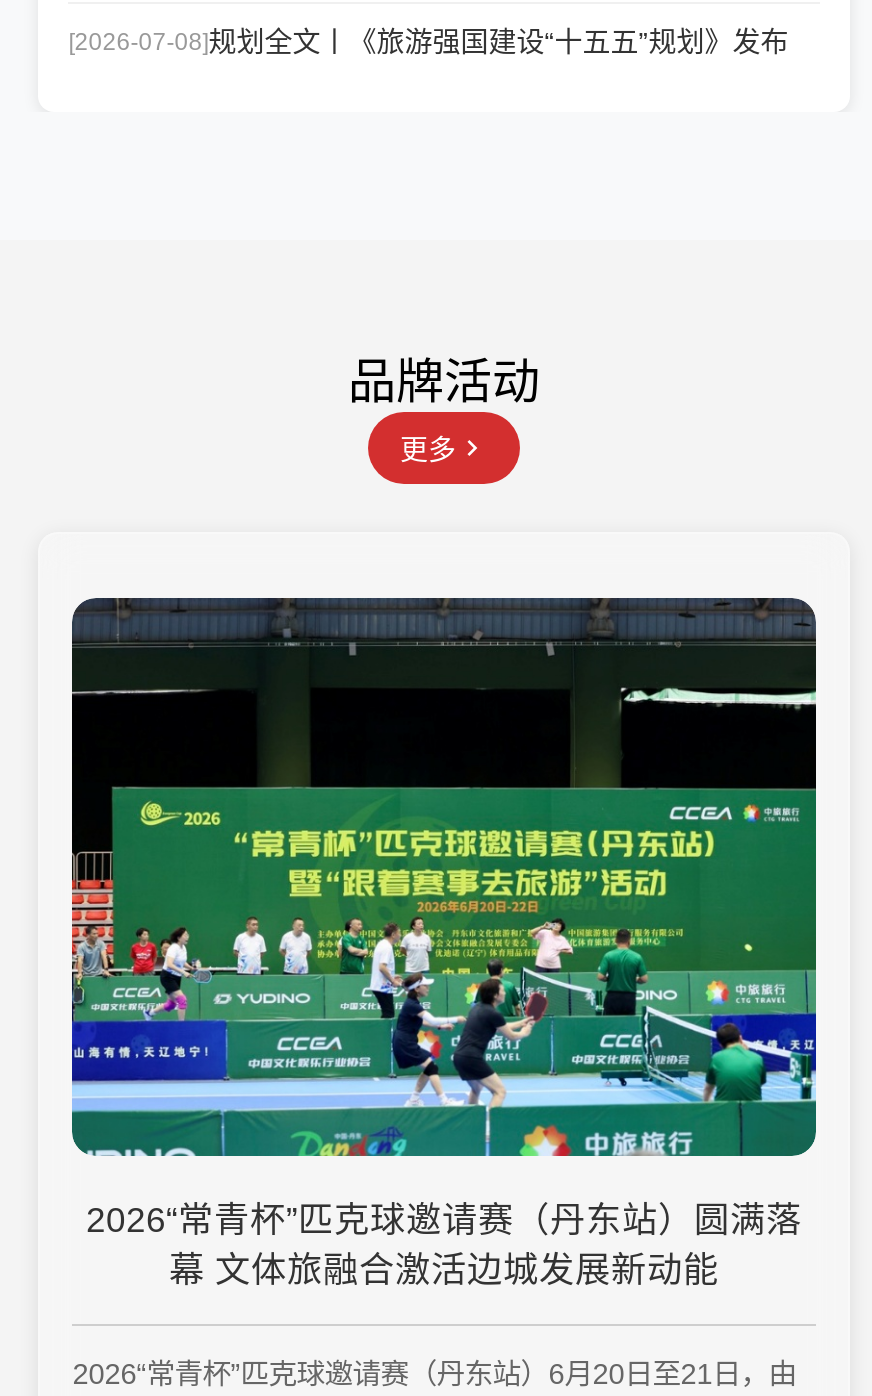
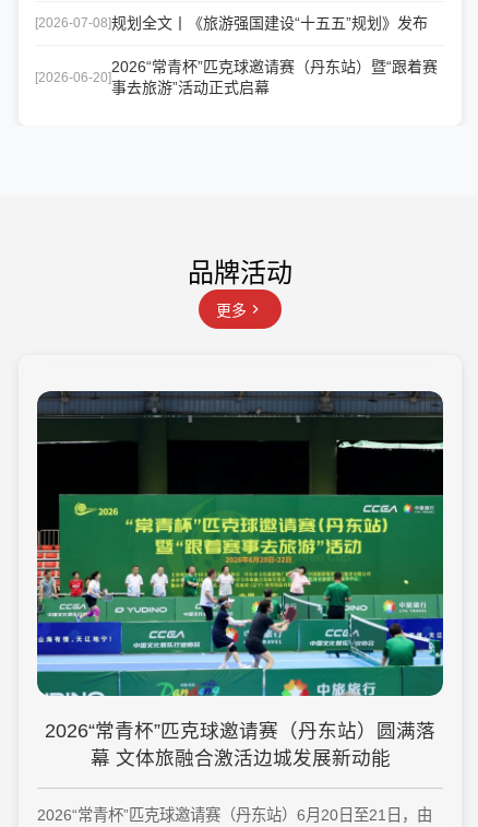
none -> [35,69,112,85] [2026-06-20]
none -> [112,57,438,96] 2026“常青杯”匹克球邀请赛（丹东站）暨“跟着赛 | 事去旅游”活动正式启幕

